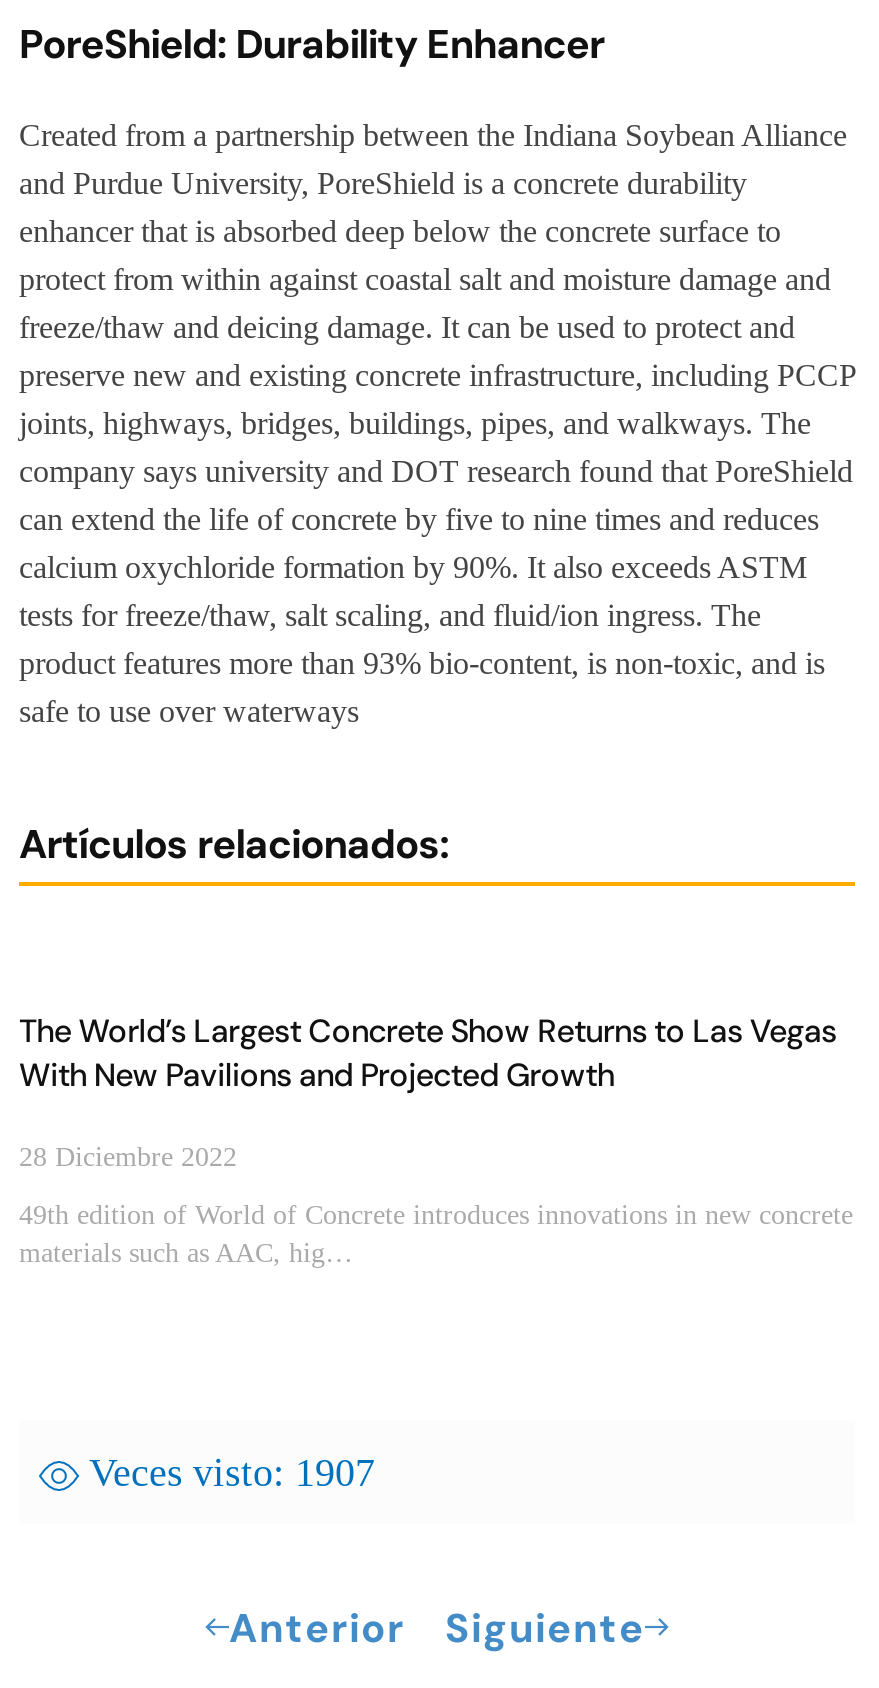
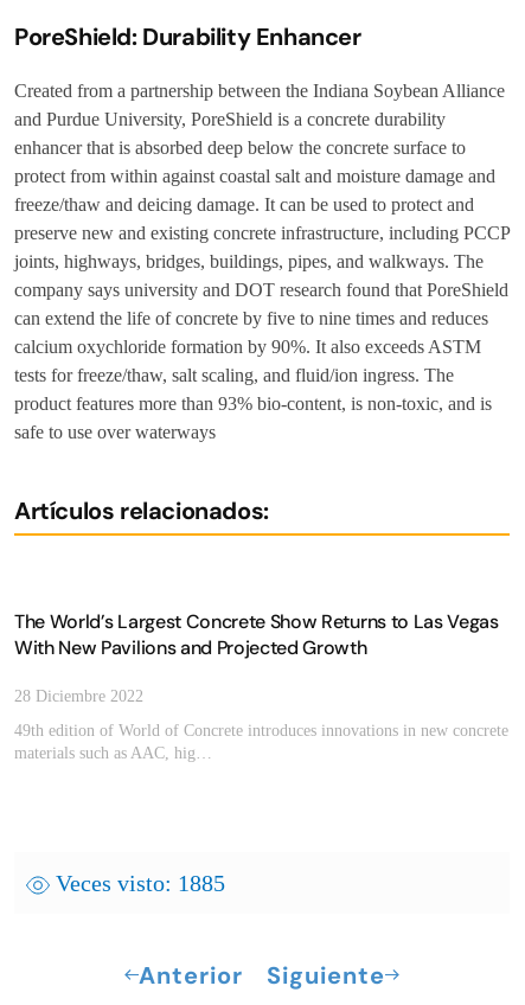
[79,1450,375,1494] Veces visto: 1907 -> [50,870,225,896] Veces visto: 1885

